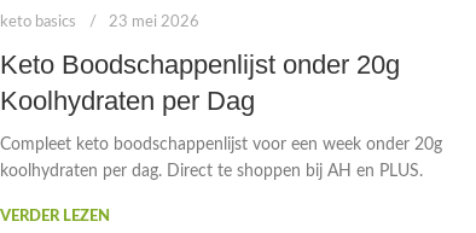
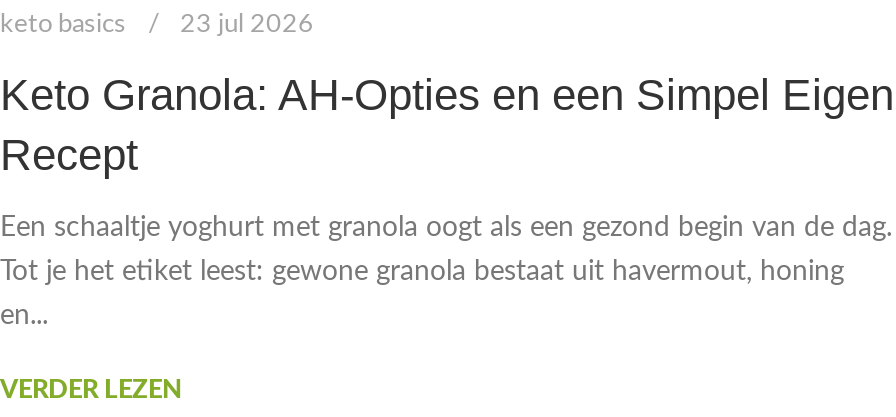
[0,15,442,180] 23 mei 2026 | Keto Boodschappenlijst onder 20g | Koolhydraten per Dag | Compleet keto boodschappenlijst voor een week onder 20g | koolhydraten per dag. Direct te shoppen bij AH en PLUS. -> [0,12,894,330] 23 jul 2026 | Keto Granola: AH-Opties en een Simpel Eigen | Recept | Een schaaltje yoghurt met granola oogt als een gezond begin van de dag. | Tot je het etiket leest: gewone granola bestaat uit havermout, honing | en...

